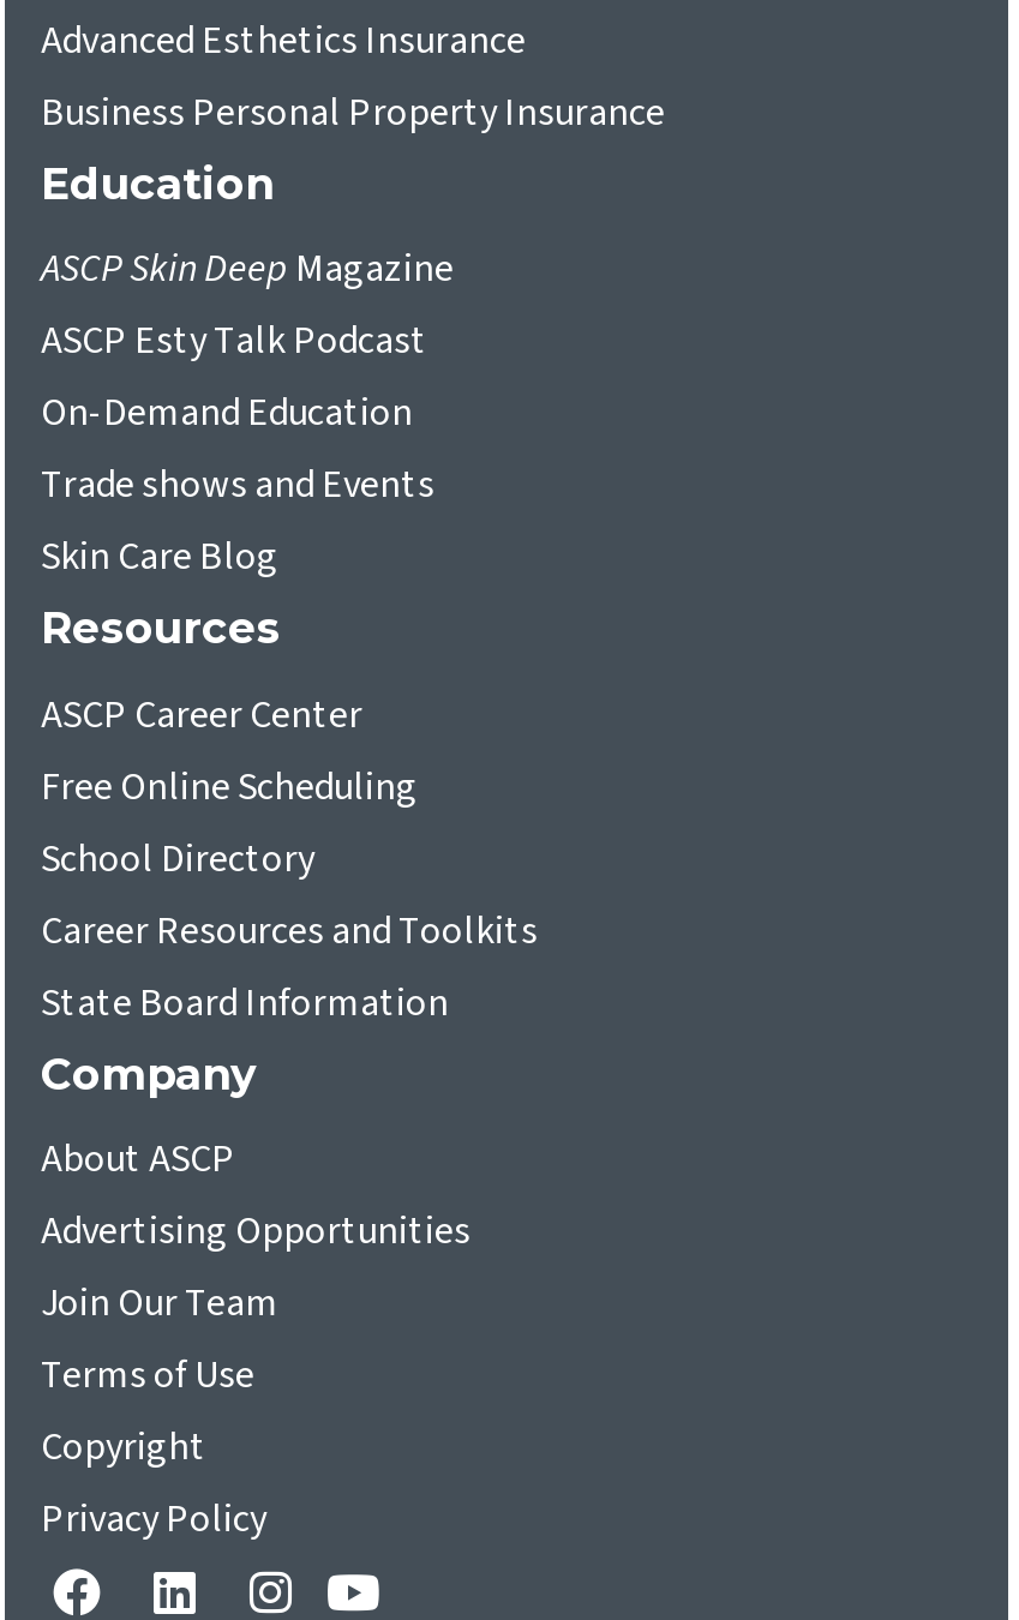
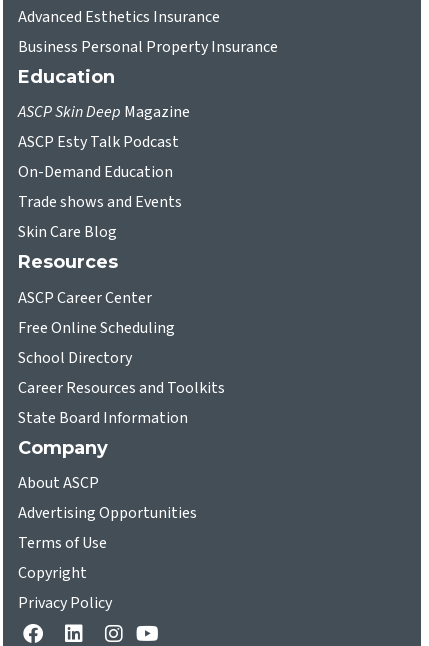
[41,1277,278,1330] Join Our Team -> none

